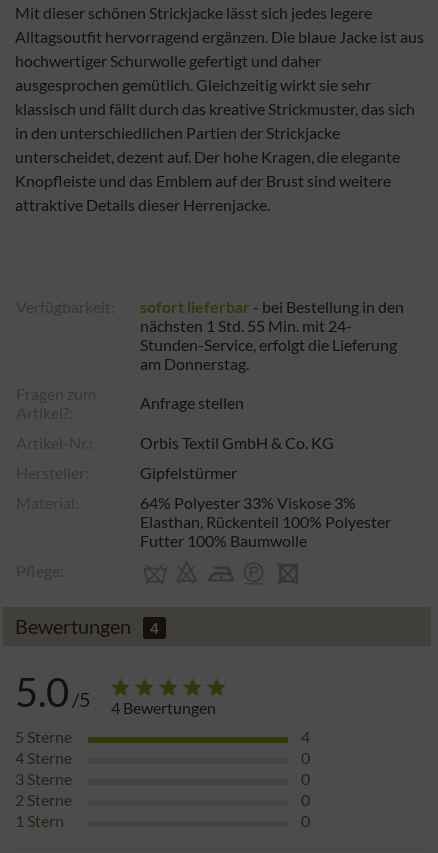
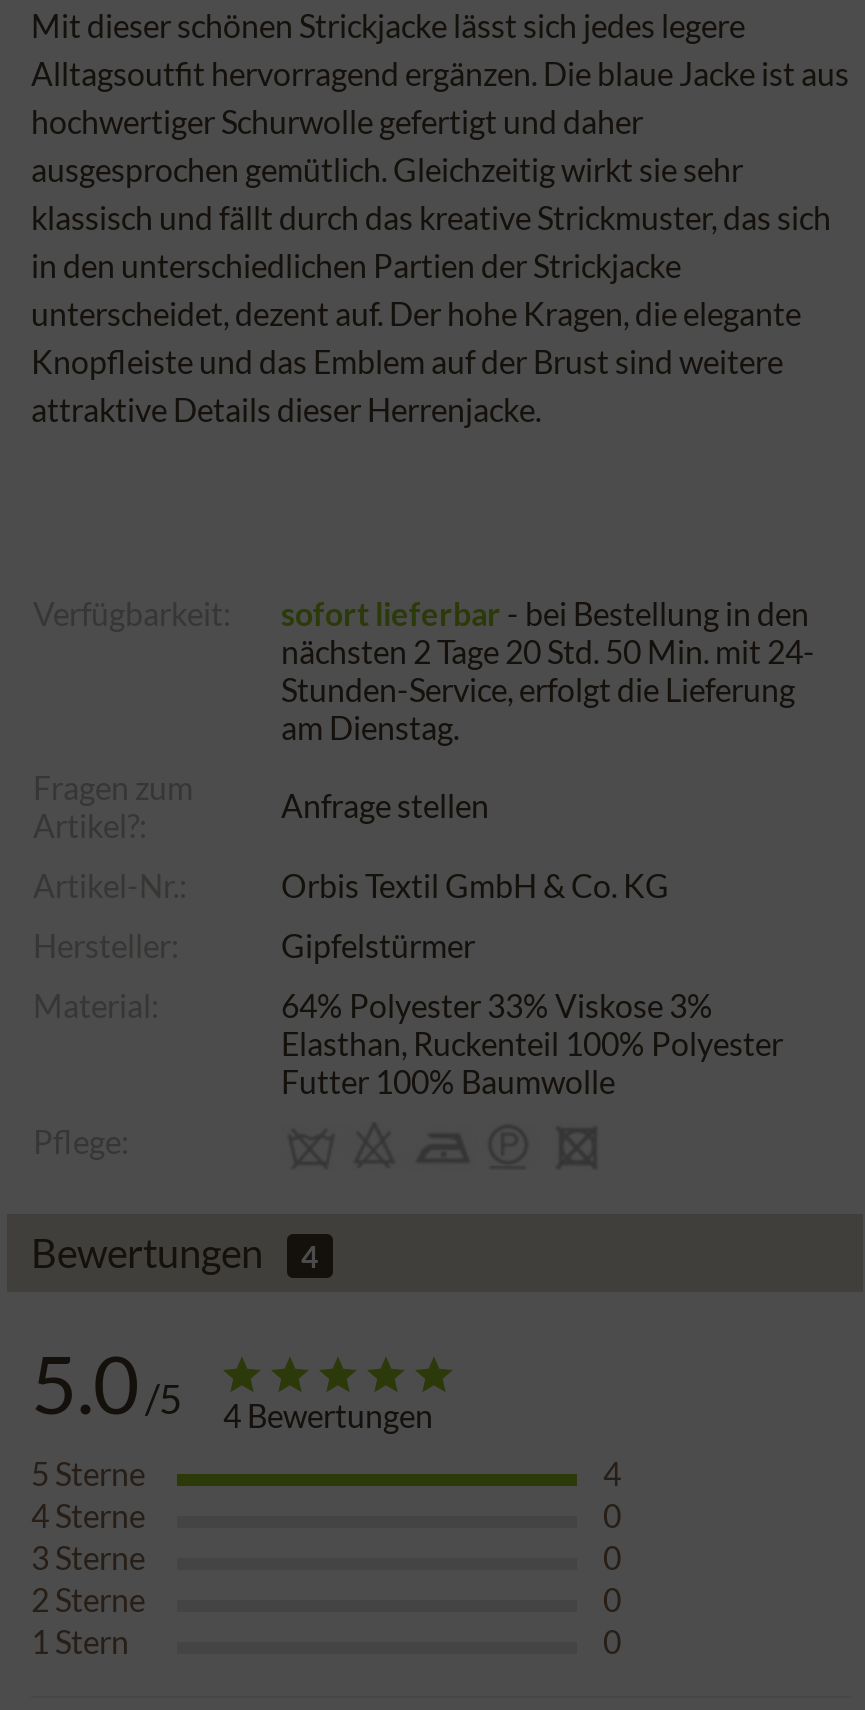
[140,316,352,335] nächsten 1 Std. 55 Min.mit 24- -> [281,632,815,670] nächsten 2 Tage 20 Std. 50 Min.mit 24-
[140,354,249,373] am Donnerstag. -> [281,708,459,746] am Dienstag.
[140,512,391,531] Elasthan, Rückenteil 100% Polyester -> [281,1024,783,1062] Elasthan, Ruckenteil 100% Polyester

